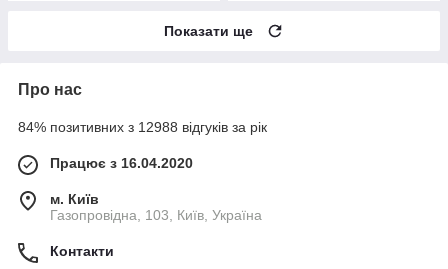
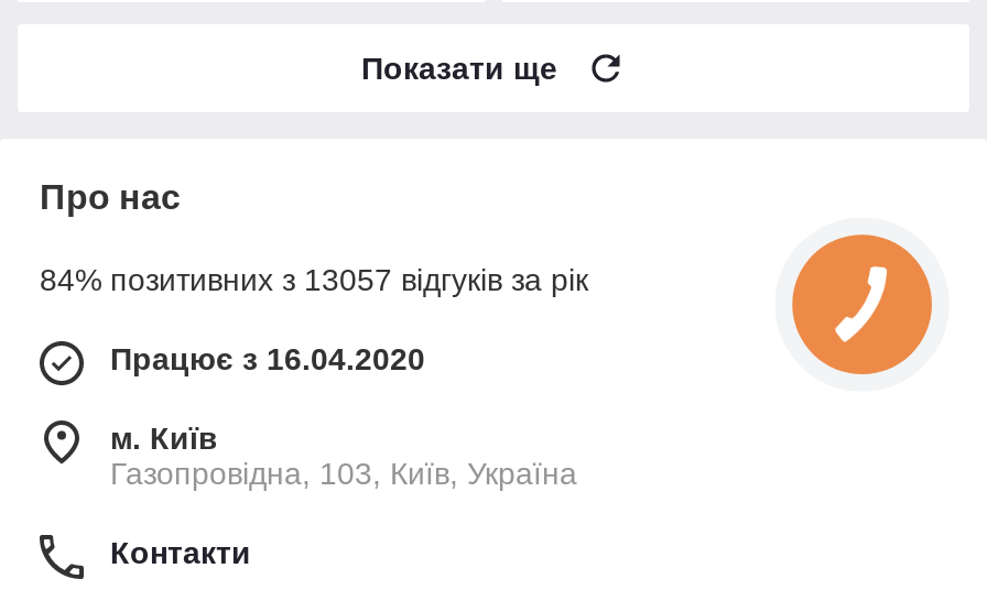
none -> [789,231,934,376] [image]
[18,119,267,135] 84% позитивних з 12988 відгуків за рік -> [40,262,588,298] 84% позитивних з 13057 відгуків за рік

